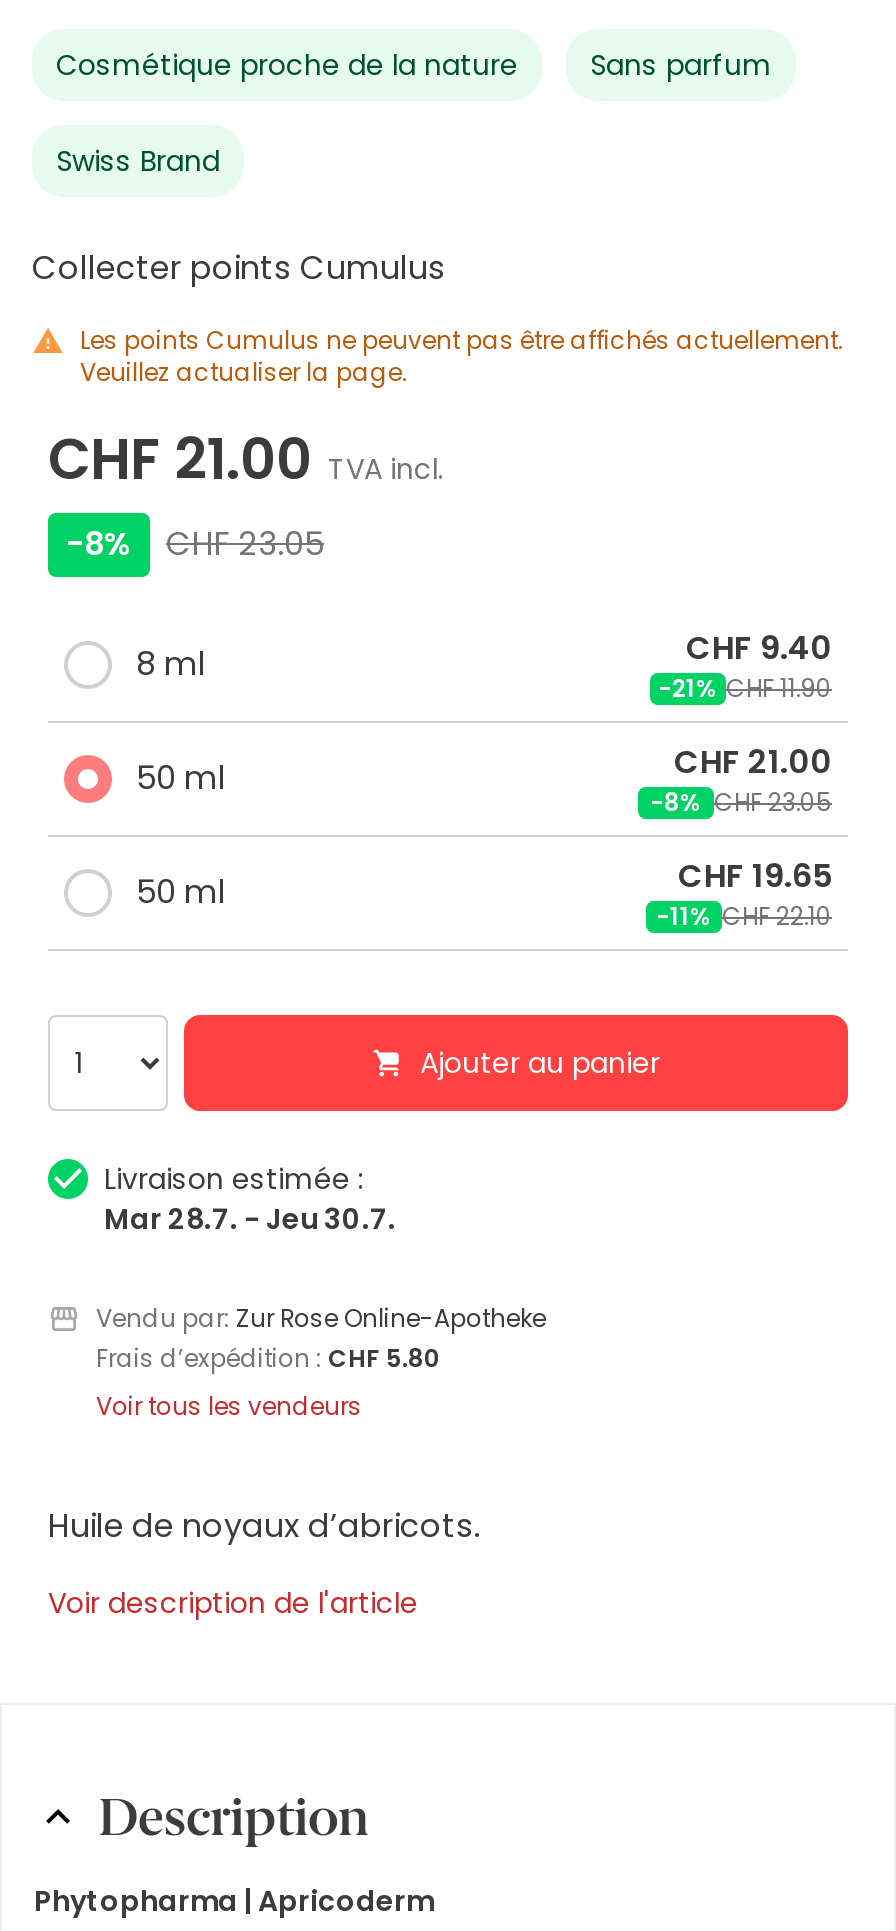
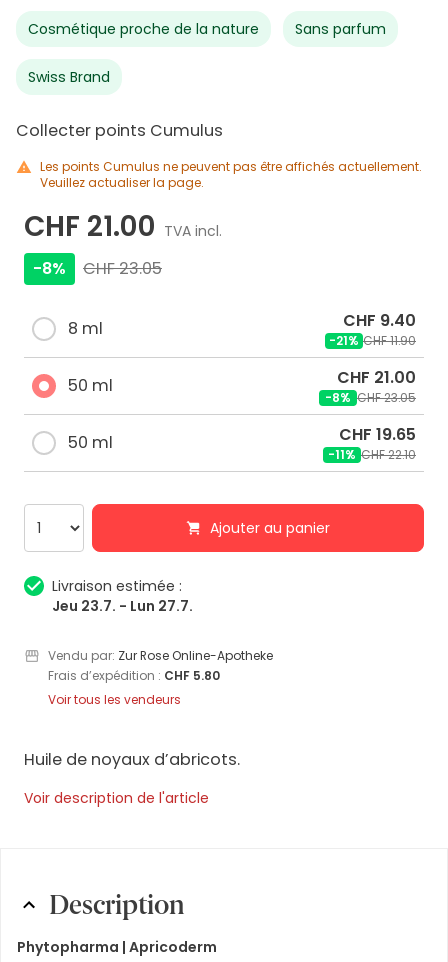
[104,1199,396,1239] Mar 28.7. - Jeu 30.7. -> [52,596,193,616] Jeu 23.7. - Lun 27.7.

